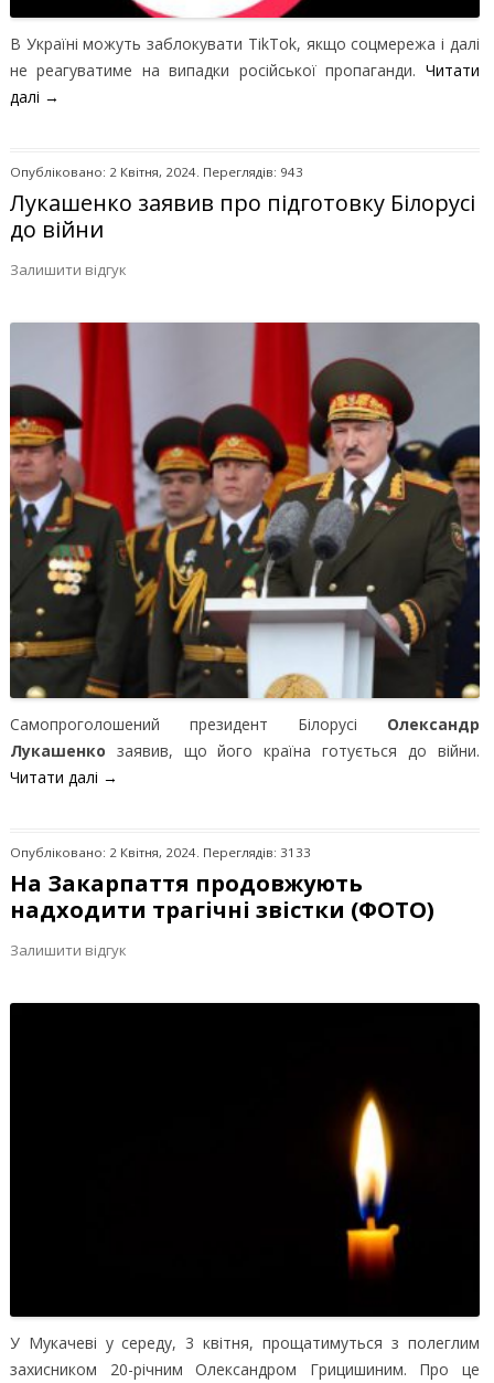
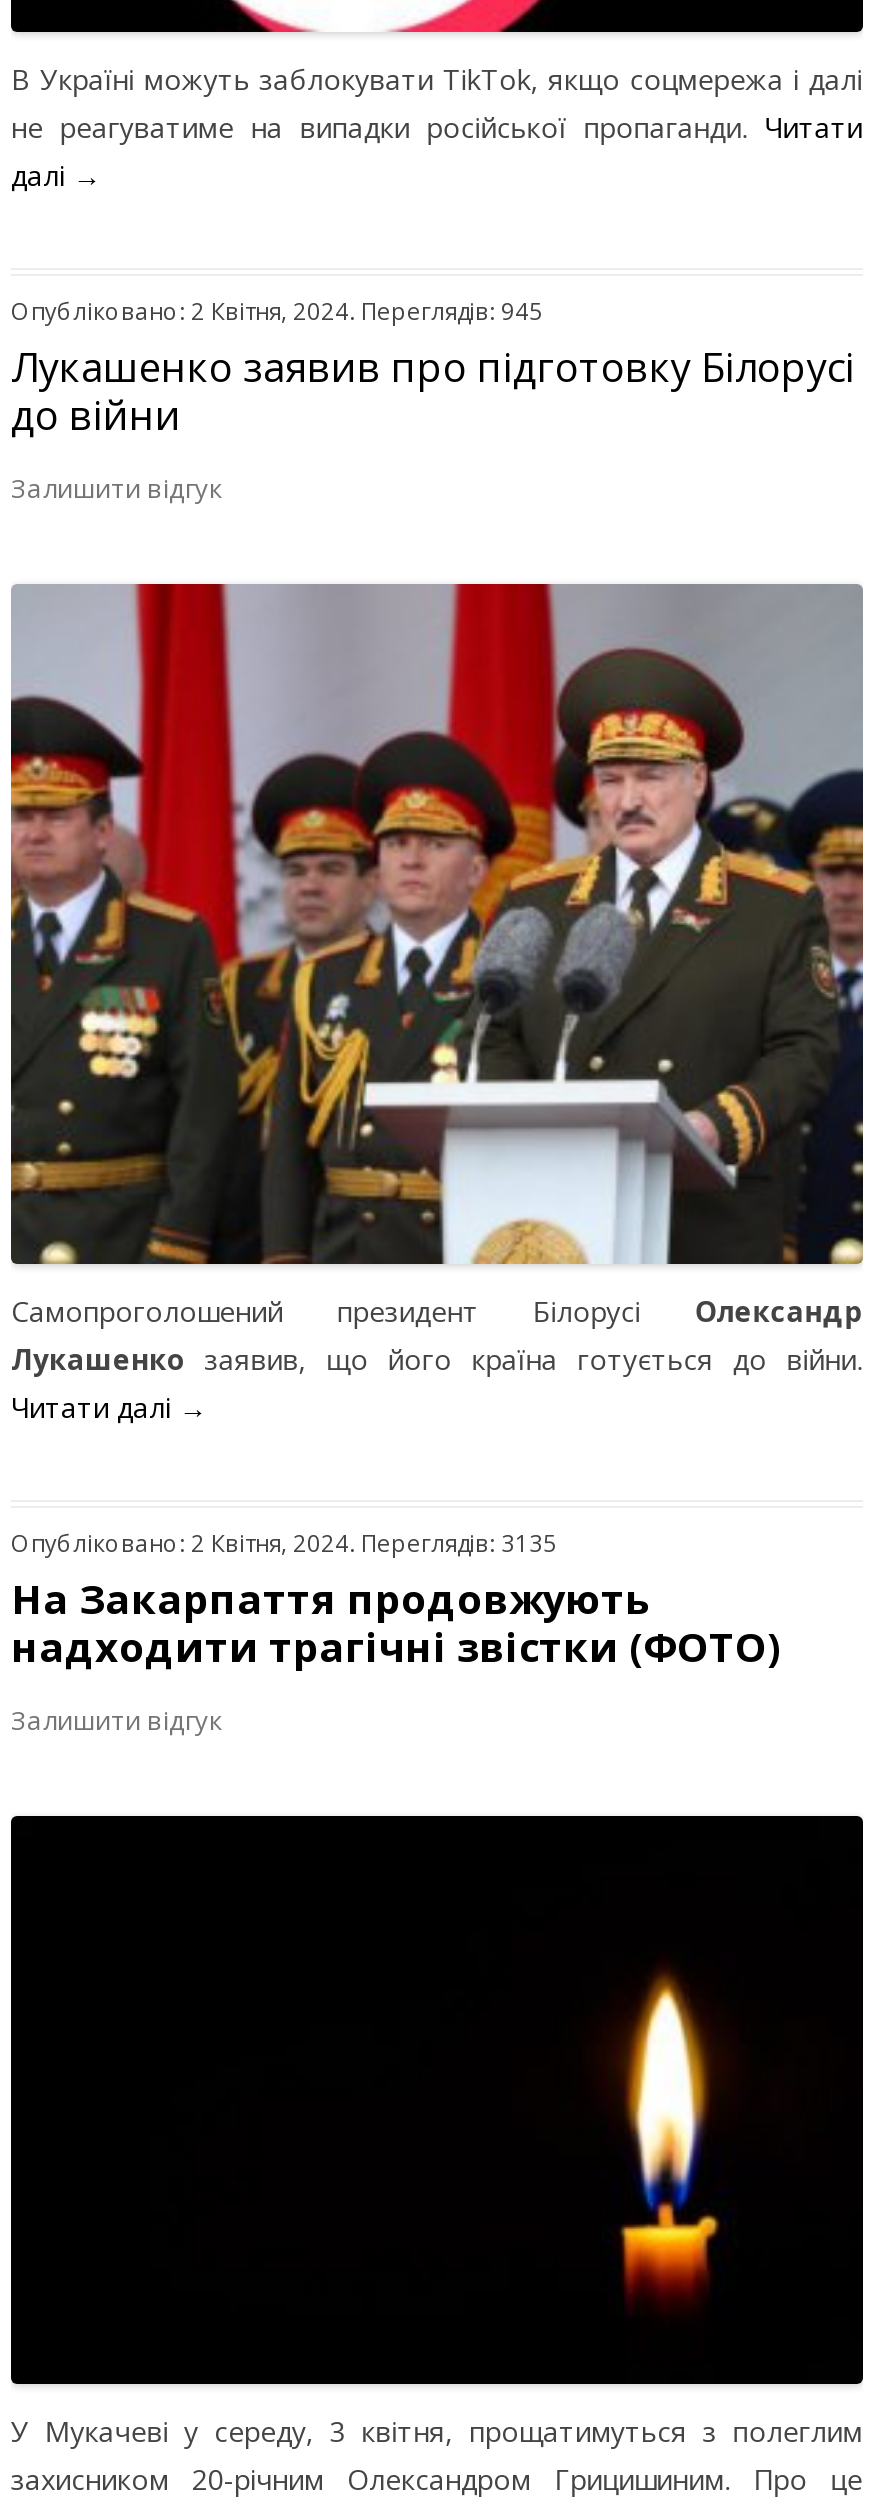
[10,163,303,180] Опубліковано: 2 Квітня, 2024. Переглядів: 943 -> [11,295,543,325] Опубліковано: 2 Квітня, 2024. Переглядів: 945
[10,844,311,861] Опубліковано: 2 Квітня, 2024. Переглядів: 3133 -> [11,1529,557,1559] Опубліковано: 2 Квітня, 2024. Переглядів: 3135

